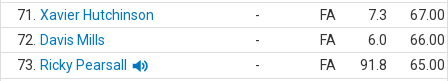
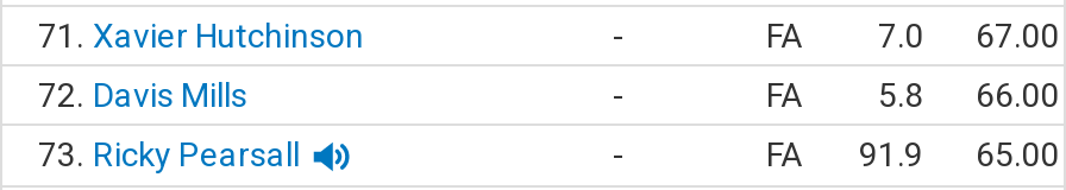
[320,7,445,23] FA 7.3 67.00 -> [766,17,1059,55] FA 7.0 67.00
[320,32,445,48] FA 6.0 66.00 -> [766,76,1059,114] FA 5.8 66.00
[320,57,445,73] FA 91.8 65.00 -> [766,135,1059,173] FA 91.9 65.00

